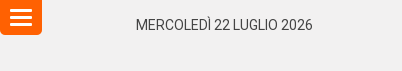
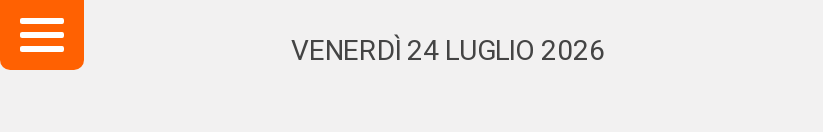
[135,17,312,33] MERCOLEDÌ 22 LUGLIO 2026 -> [291,34,605,66] VENERDÌ 24 LUGLIO 2026

